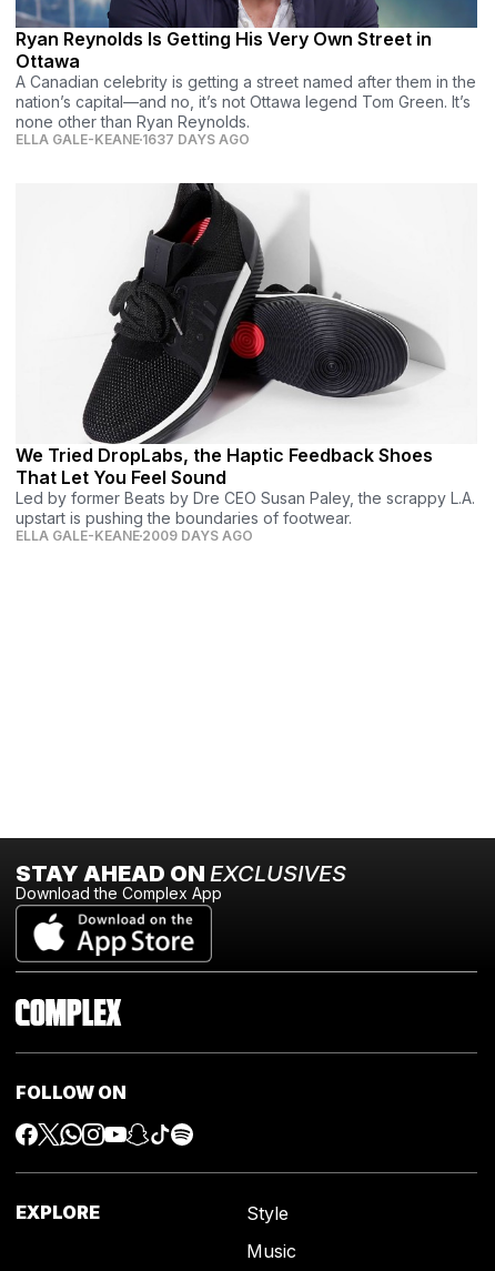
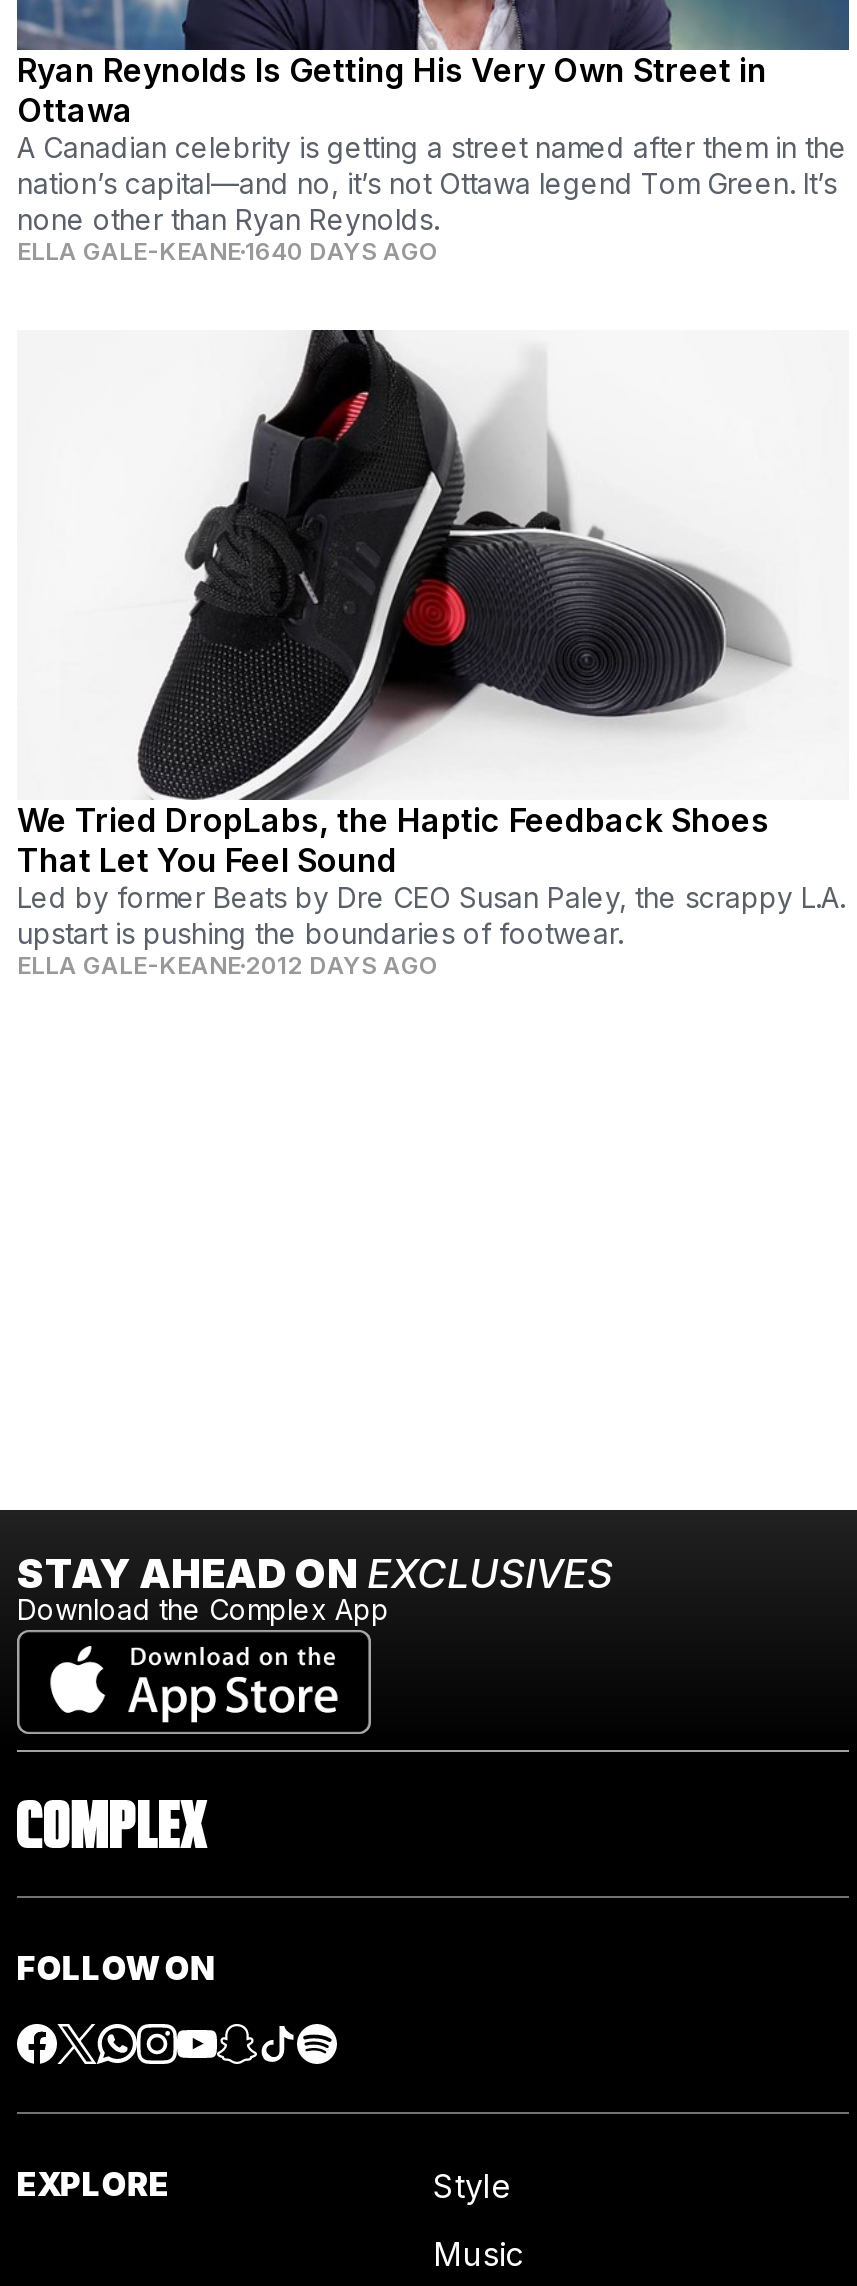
[16,131,250,148] ELLA GALE-KEANE 1637 DAYS AGO -> [17,237,439,267] ELLA GALE-KEANE 1640 DAYS AGO
[16,527,253,543] ELLA GALE-KEANE 2009 DAYS AGO -> [17,949,439,979] ELLA GALE-KEANE 2012 DAYS AGO

